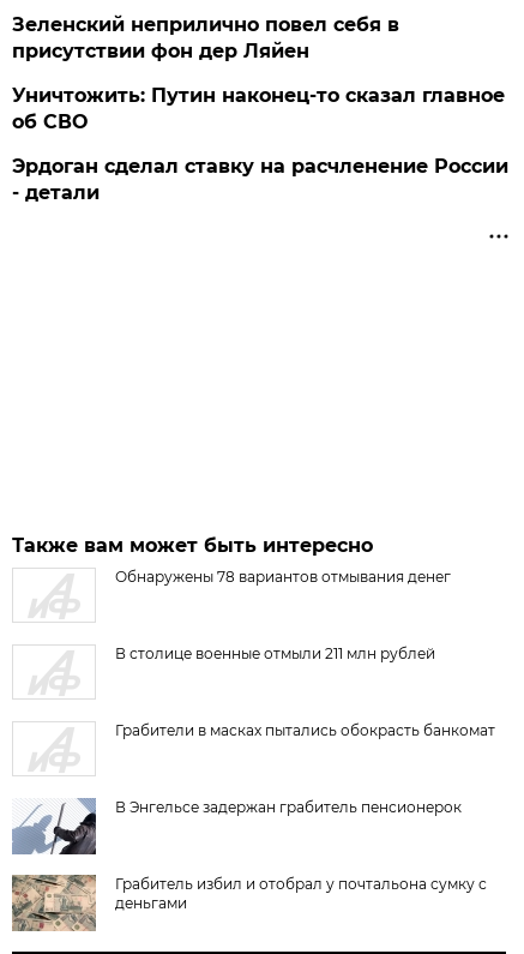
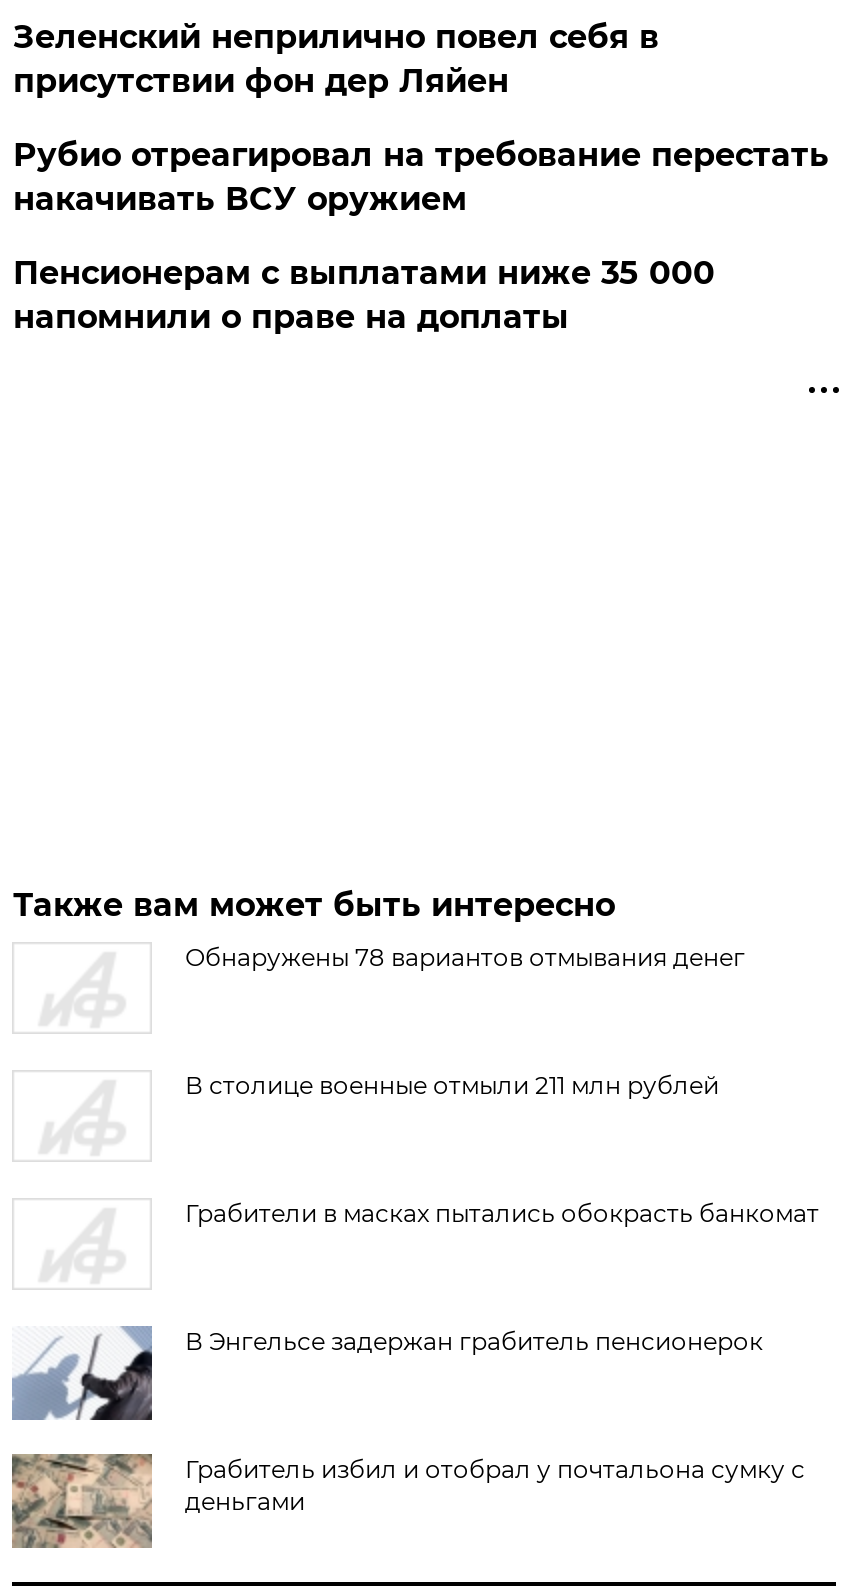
[12,84,505,133] Уничтожить: Путин наконец-то сказал главное | об СВО -> [13,136,829,218] Рубио отреагировал на требование перестать | накачивать ВСУ оружием
[12,155,509,204] Эрдоган сделал ставку на расчленение России | - детали -> [13,254,715,336] Пенсионерам с выплатами ниже 35 000 | напомнили о праве на доплаты

